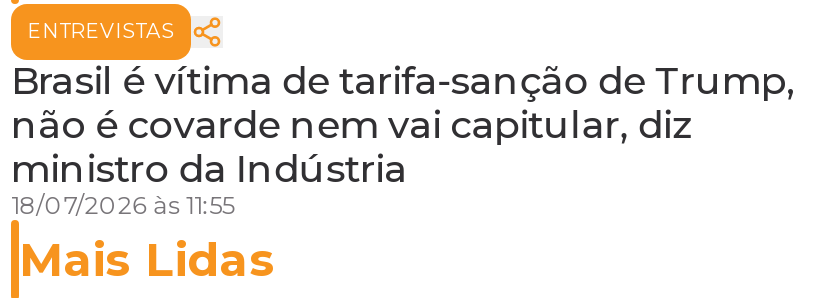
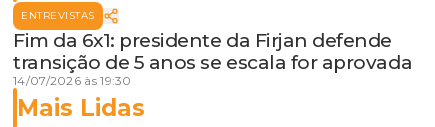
[11,59,795,221] Brasil é vítima de tarifa-sanção de Trump, | não é covarde nem vai capitular, diz | ministro da Indústria | 18/07/2026 às 11:55 -> [13,29,412,88] Fim da 6x1: presidente da Firjan defende | transição de 5 anos se escala for aprovada | 14/07/2026 às 19:30

